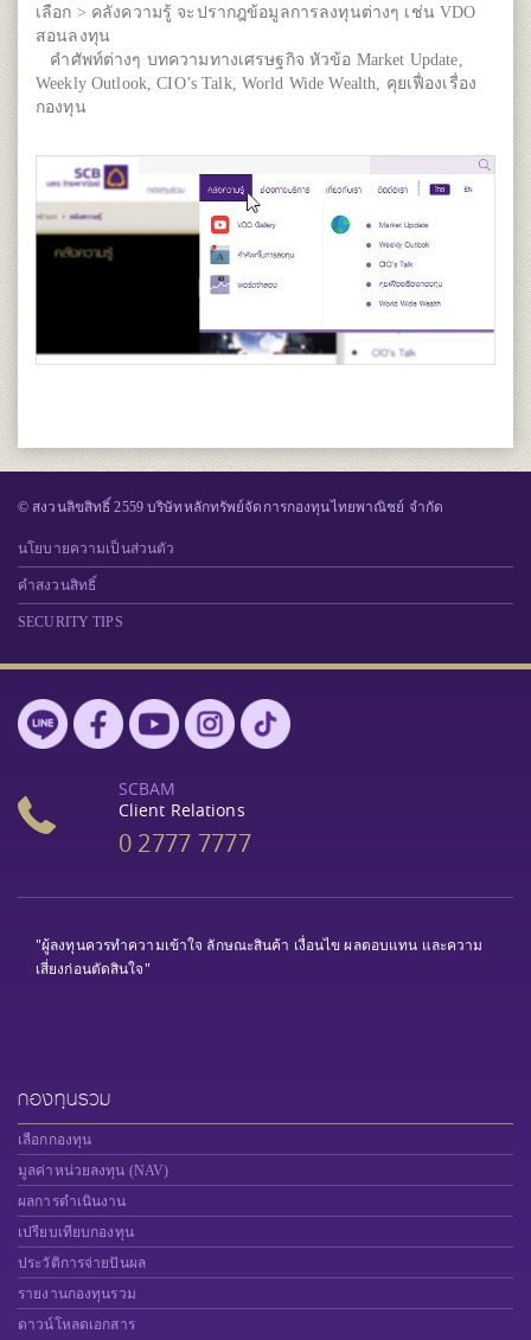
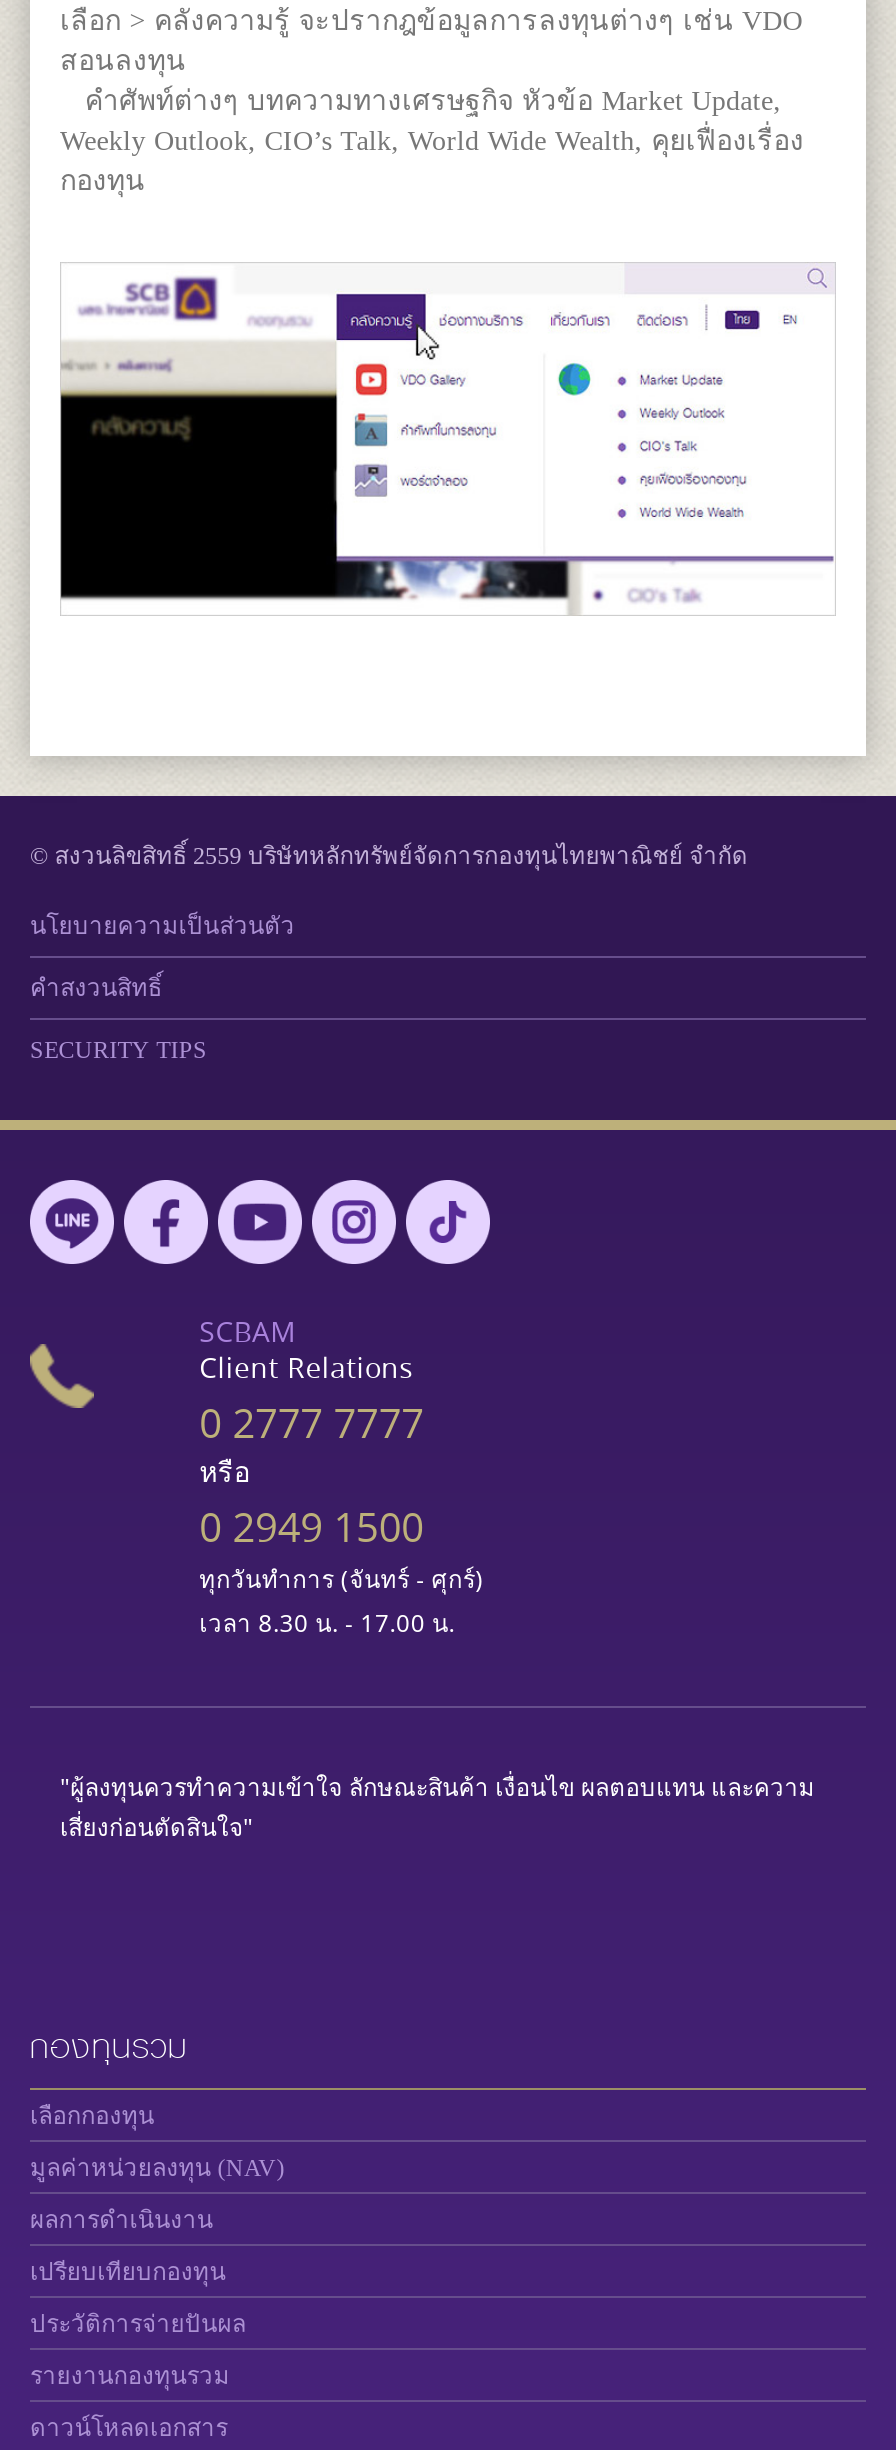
none -> [199,1451,484,1639] หรือ | 0 2949 1500 | ทุกวันทำการ (จันทร์ - ศุกร์) | เวลา 8.30 น. - 17.00 น.

